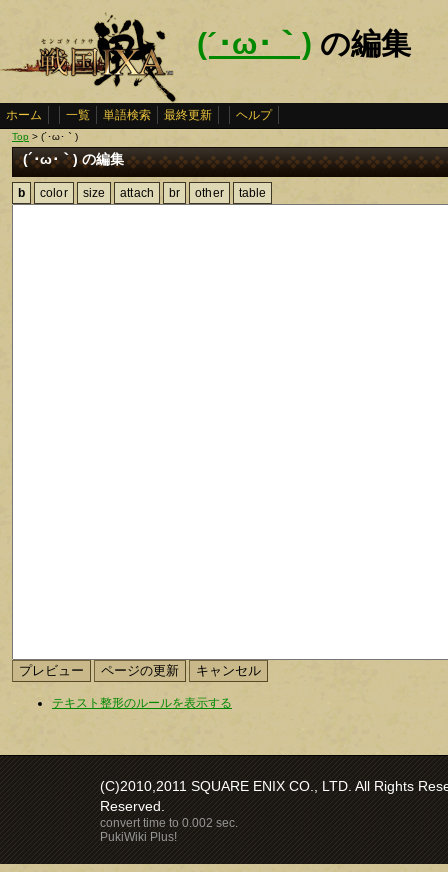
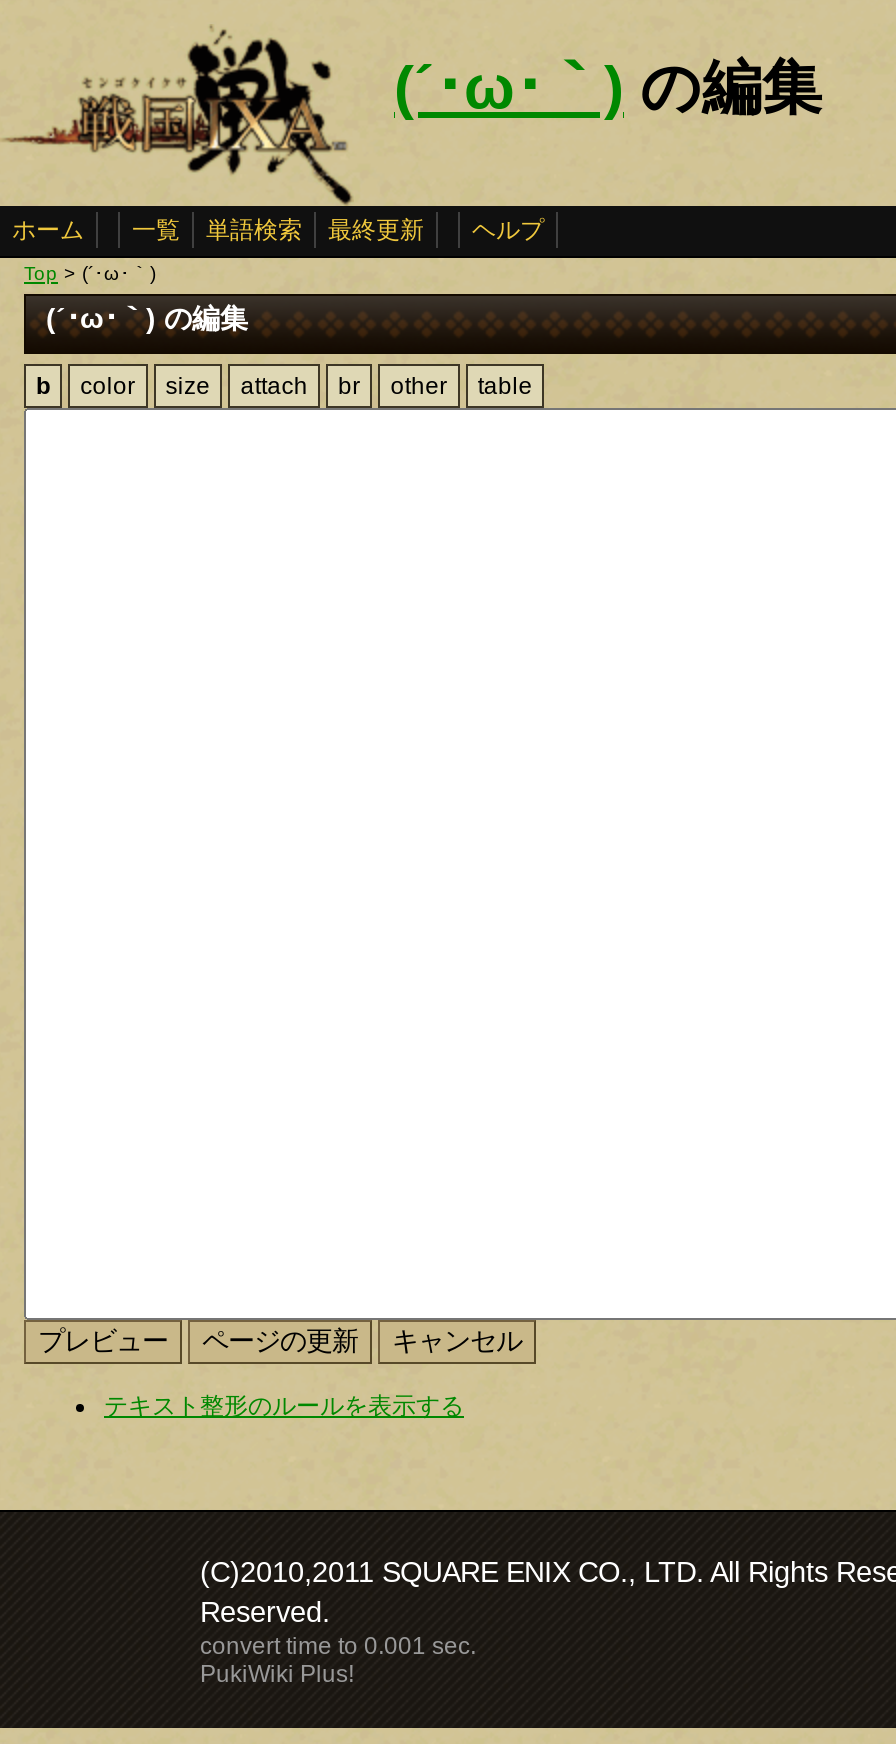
[100,816,238,830] convert time to 0.002 sec. -> [200,1632,476,1660] convert time to 0.001 sec.

